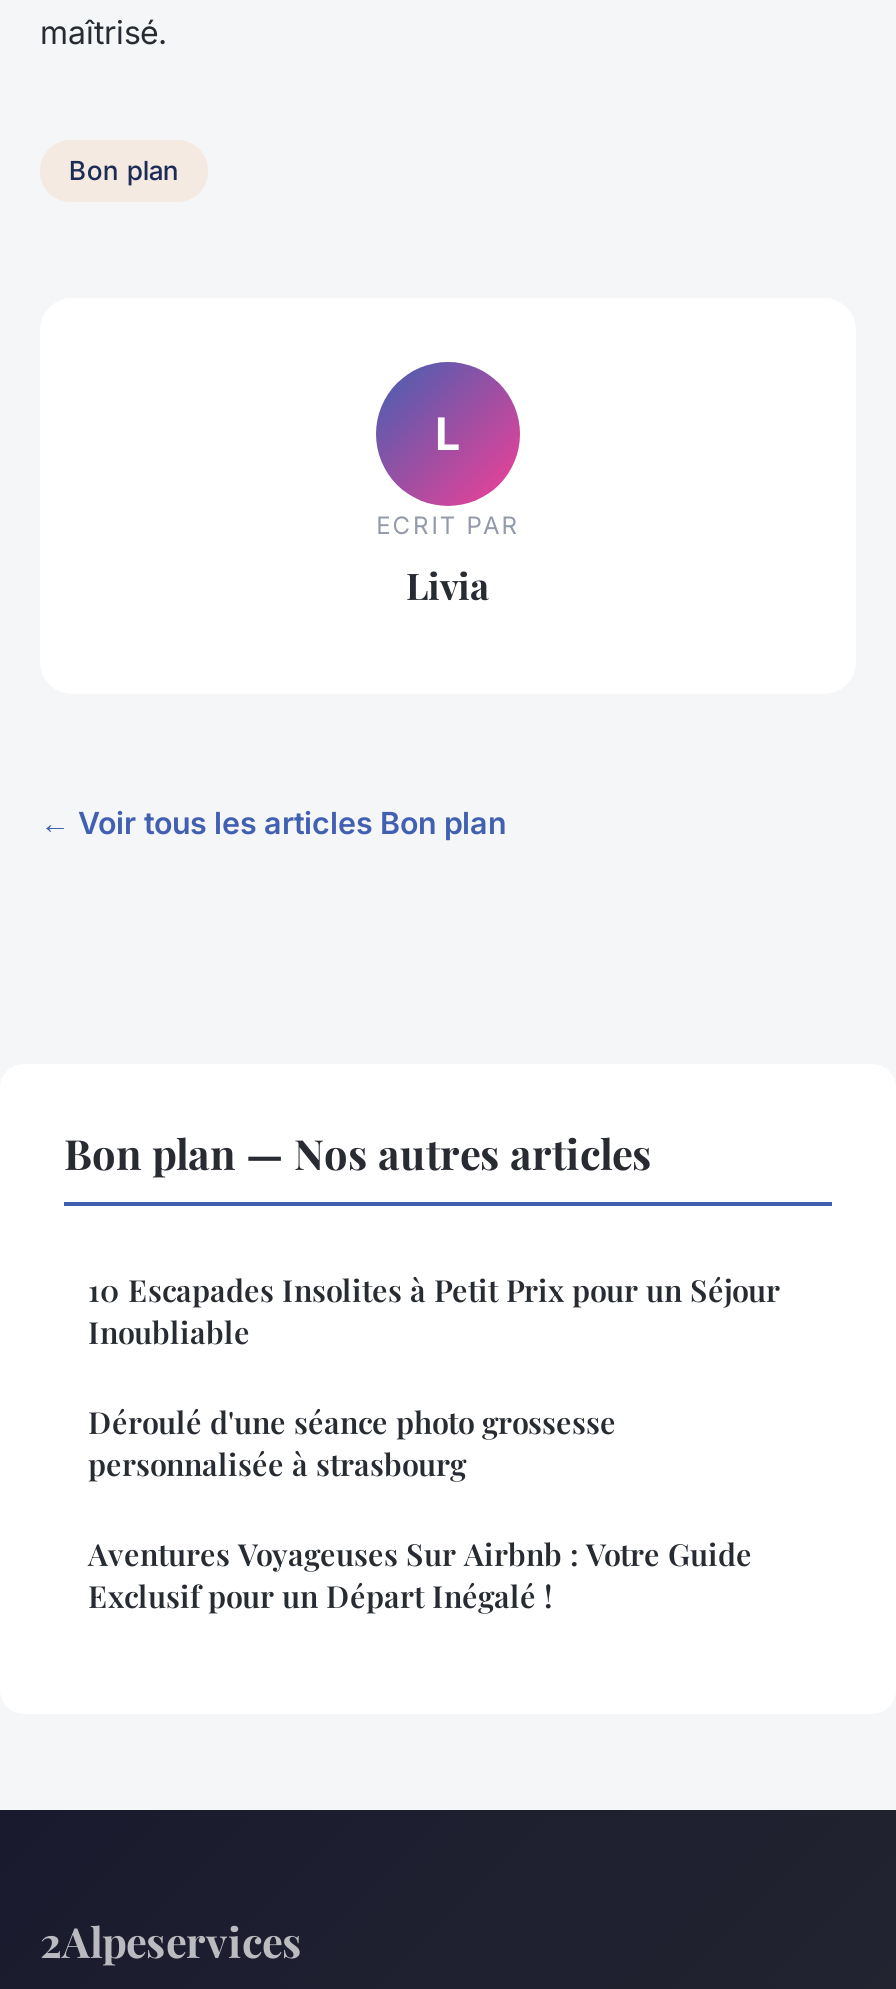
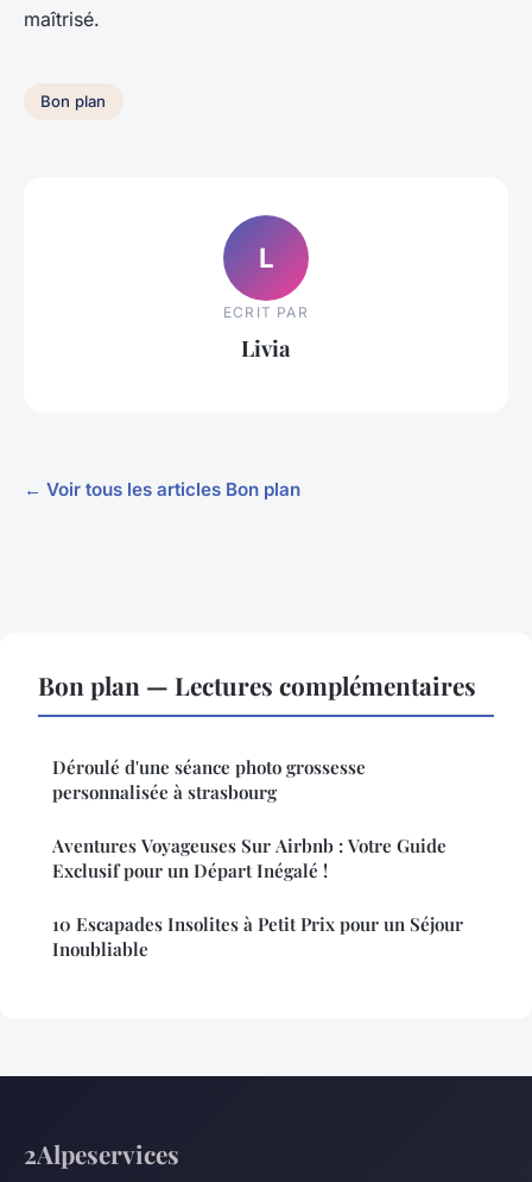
[64,1123,652,1179] Bon plan — Nos autres articles -> [38,668,476,701] Bon plan — Lectures complémentaires
moved [88,1269,780,1351] -> [52,911,463,960]: 10 Escapades Insolites à Petit Prix pour un Séjour | Inoubliable
moved [88,1401,752,1615] -> [52,755,446,882]: Déroulé d'une séance photo grossesse | personnalisée à strasbourg | Aventures Voyageuses Sur Airbnb : Votre Guide | Exclusif pour un Départ Inégalé !

